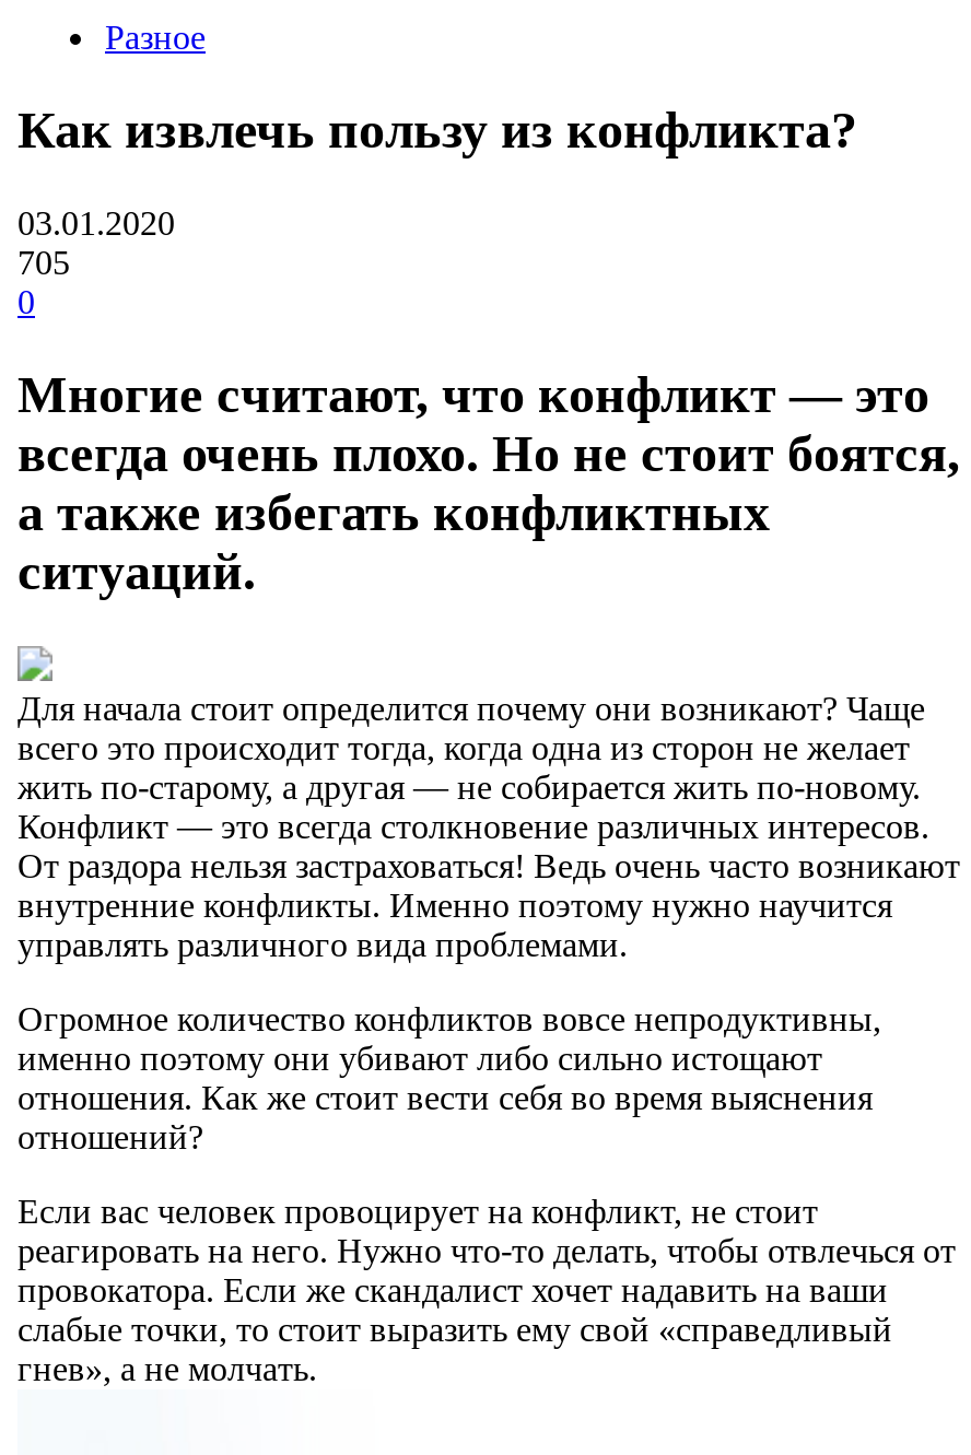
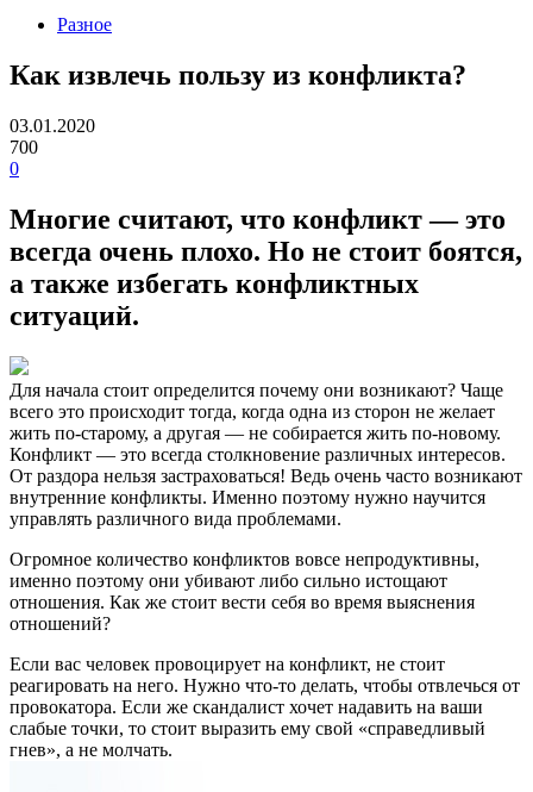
[17,243,70,281] 705 -> [10,137,38,157] 700

